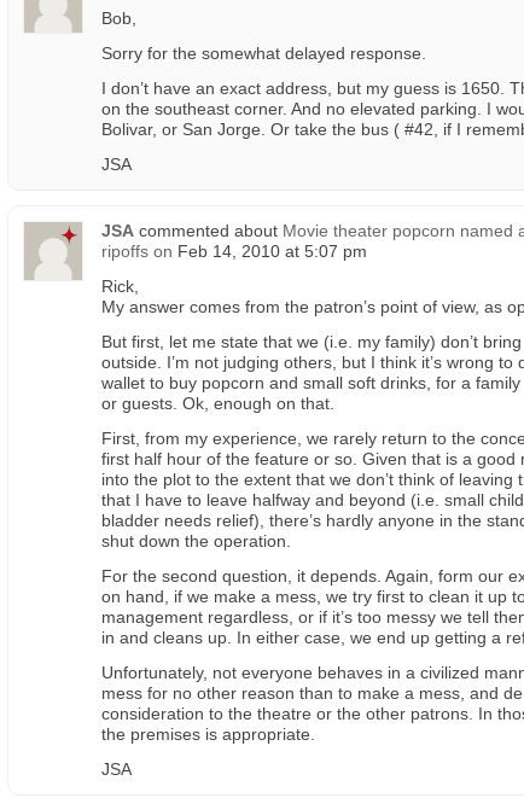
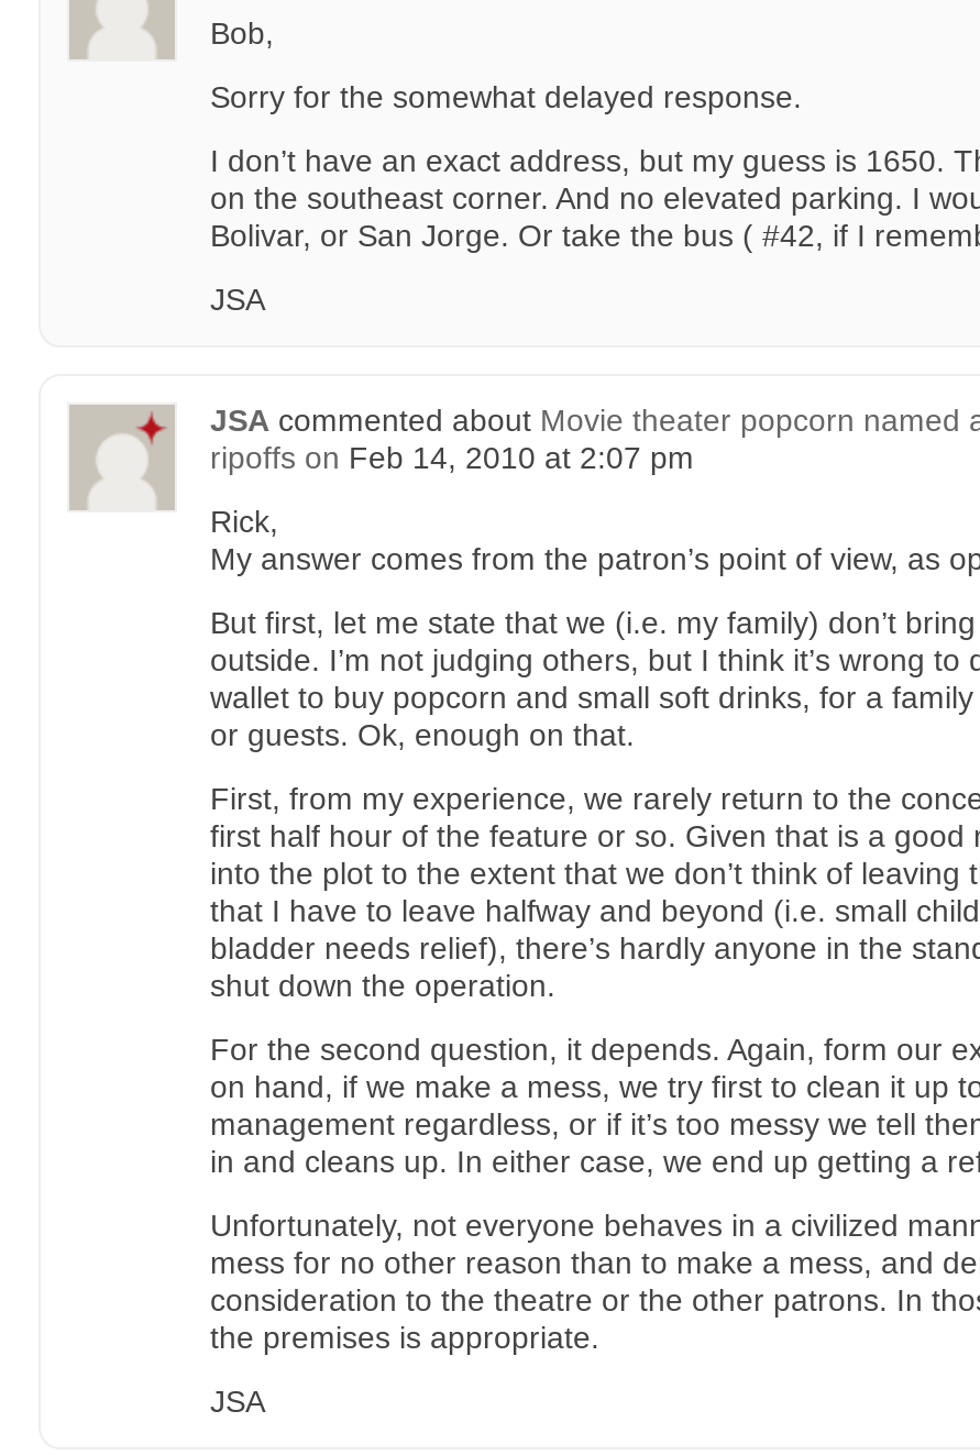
[101,241,367,261] ripoffs on Feb 14, 2010 at 5:07 pm -> [210,440,694,475] ripoffs on Feb 14, 2010 at 2:07 pm

